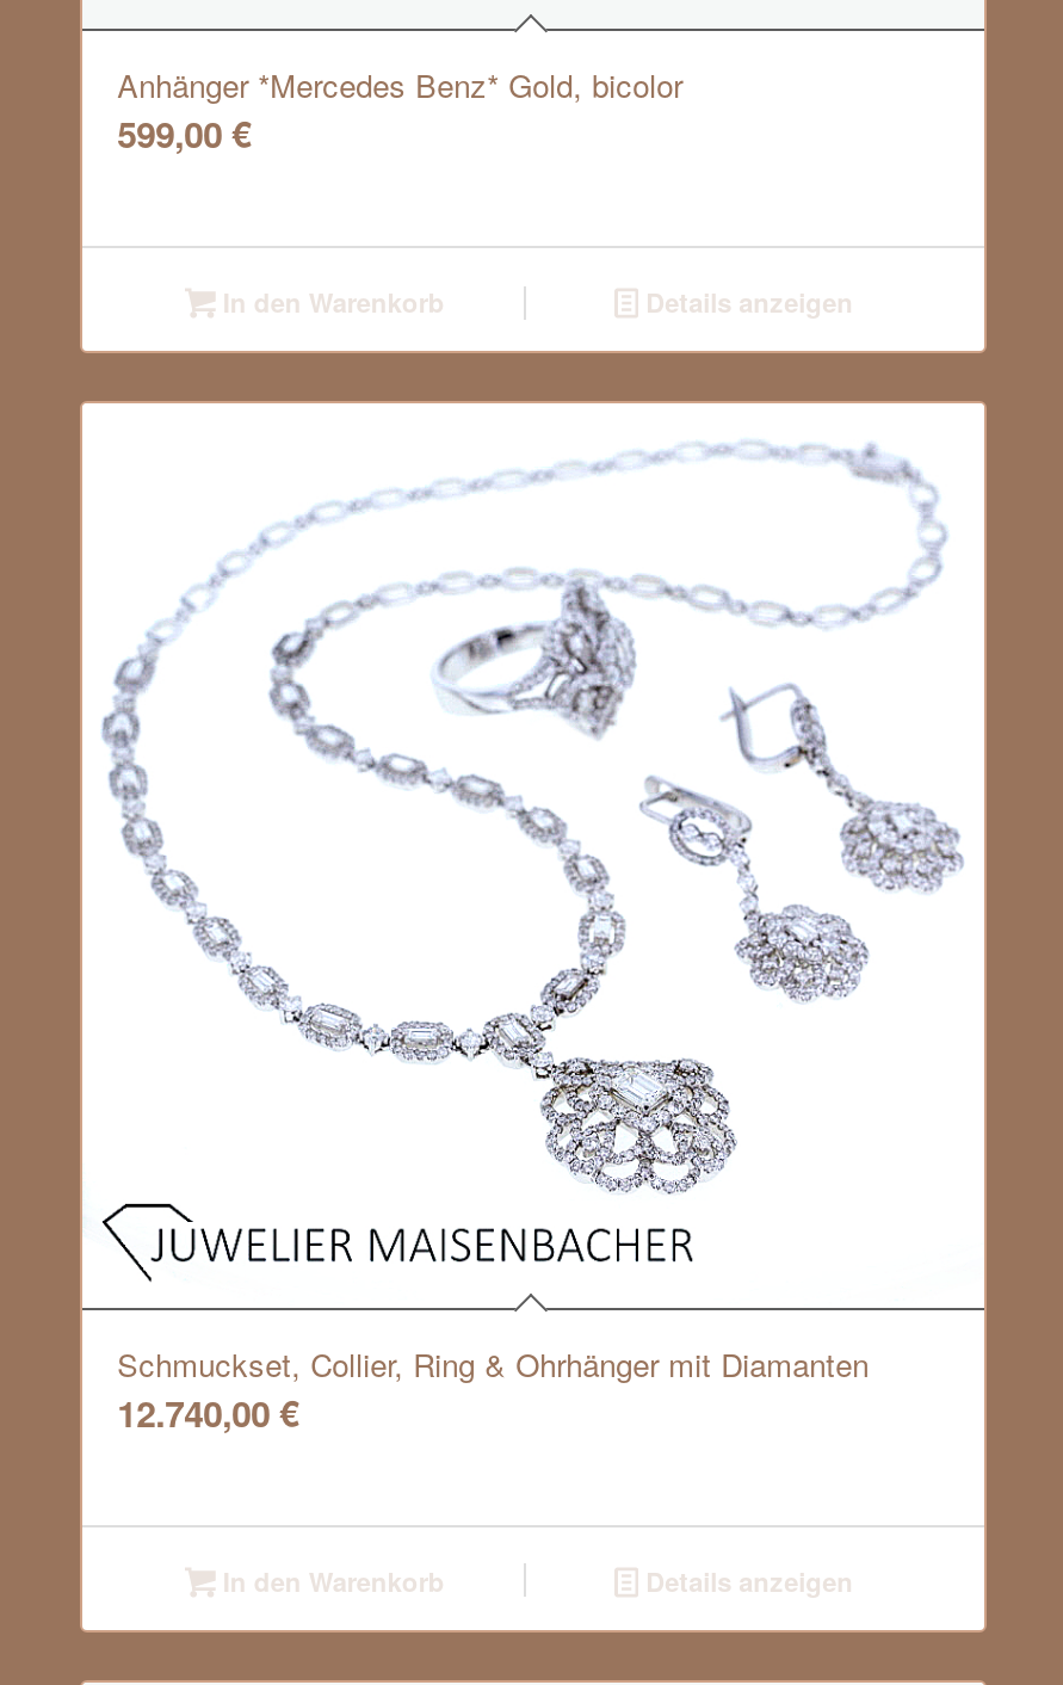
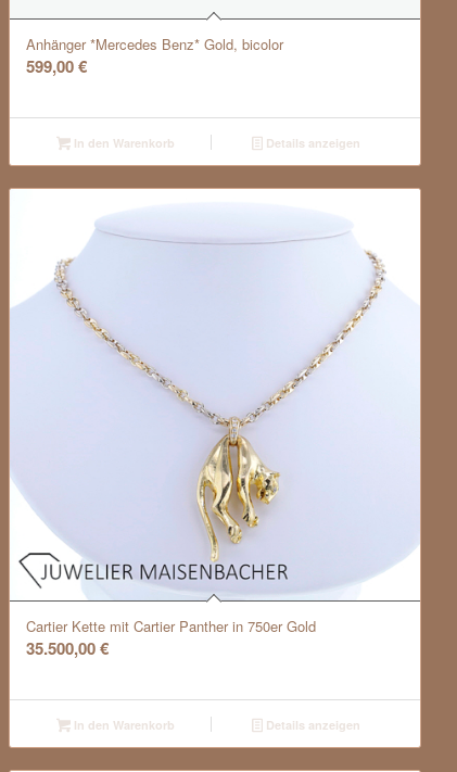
[82,439,984,1439] [image] | Schmuckset, Collier, Ring & Ohrhänger mit Diamanten | 12.740,00 € -> [10,206,420,660] [image] | Cartier Kette mit Cartier Panther in 750er Gold | 35.500,00 €

